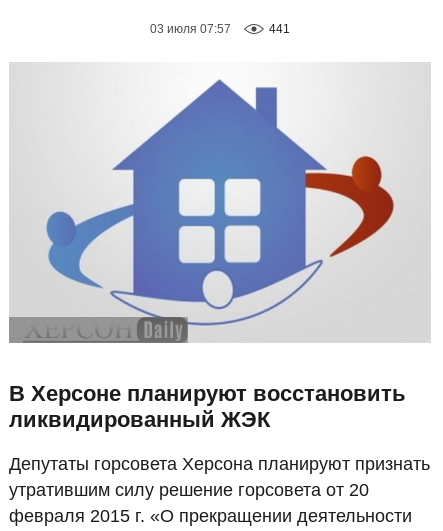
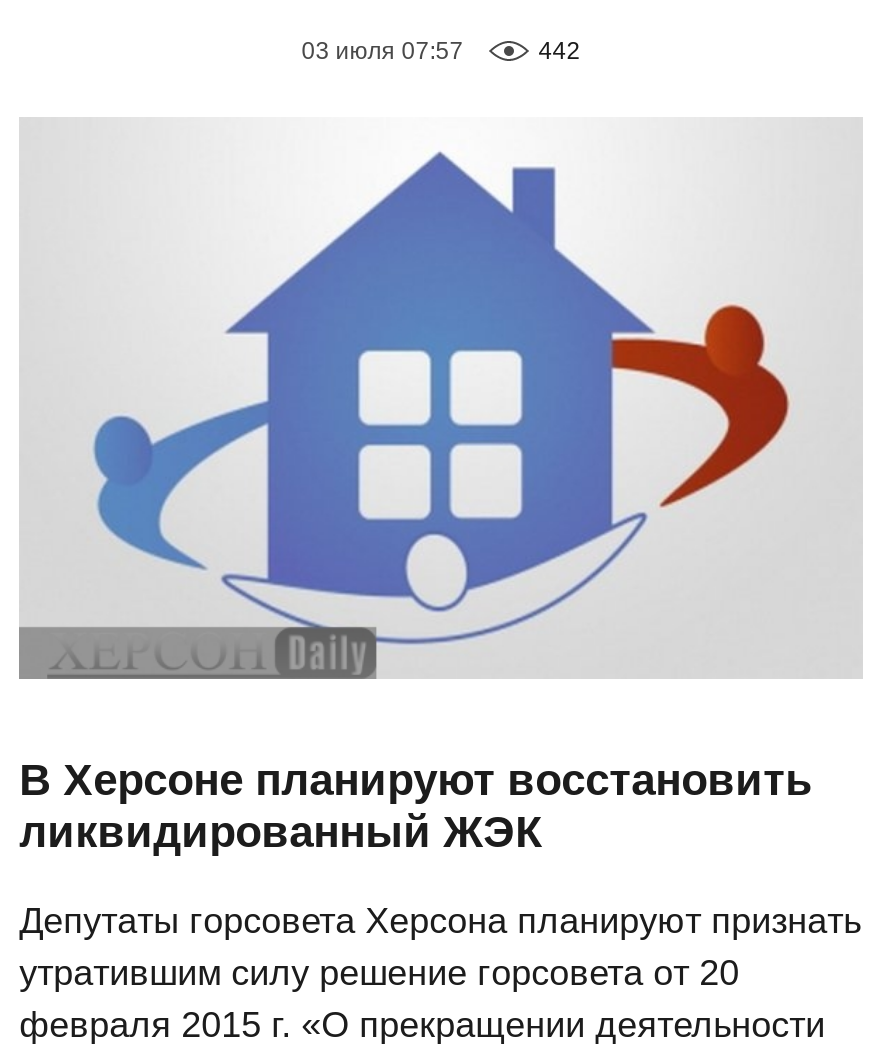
[269,22,290,36] 441 -> [539,37,581,65] 442

